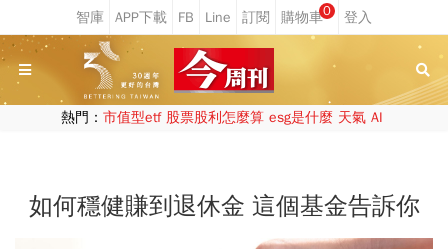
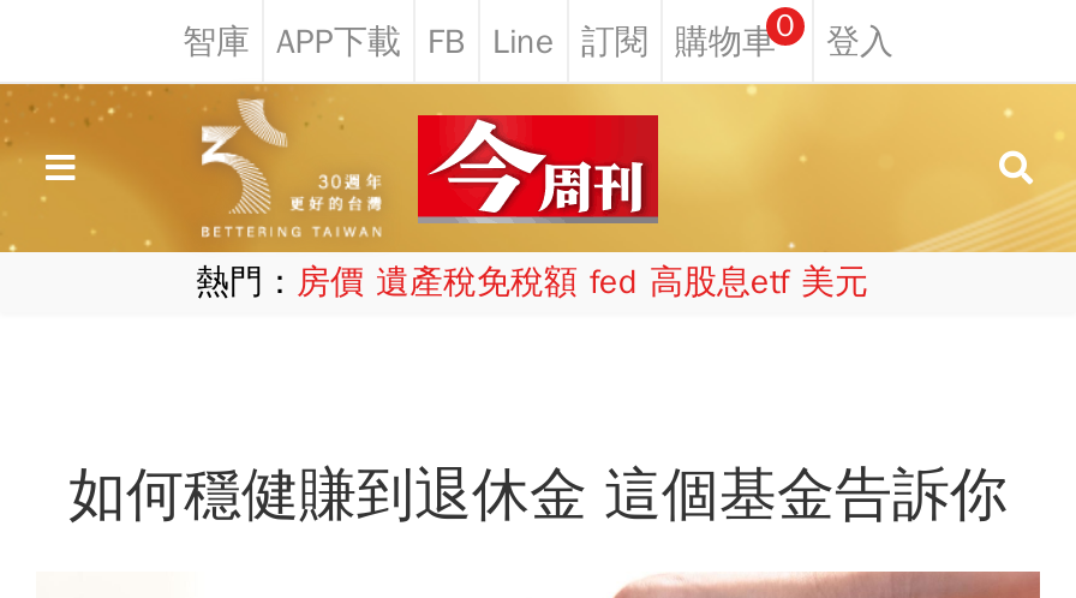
[60,109,382,126] 熱門：市值型etf 股票股利怎麼算 esg是什麼 天氣 AI -> [196,262,868,303] 熱門：房價 遺產稅免稅額 fed 高股息etf 美元

